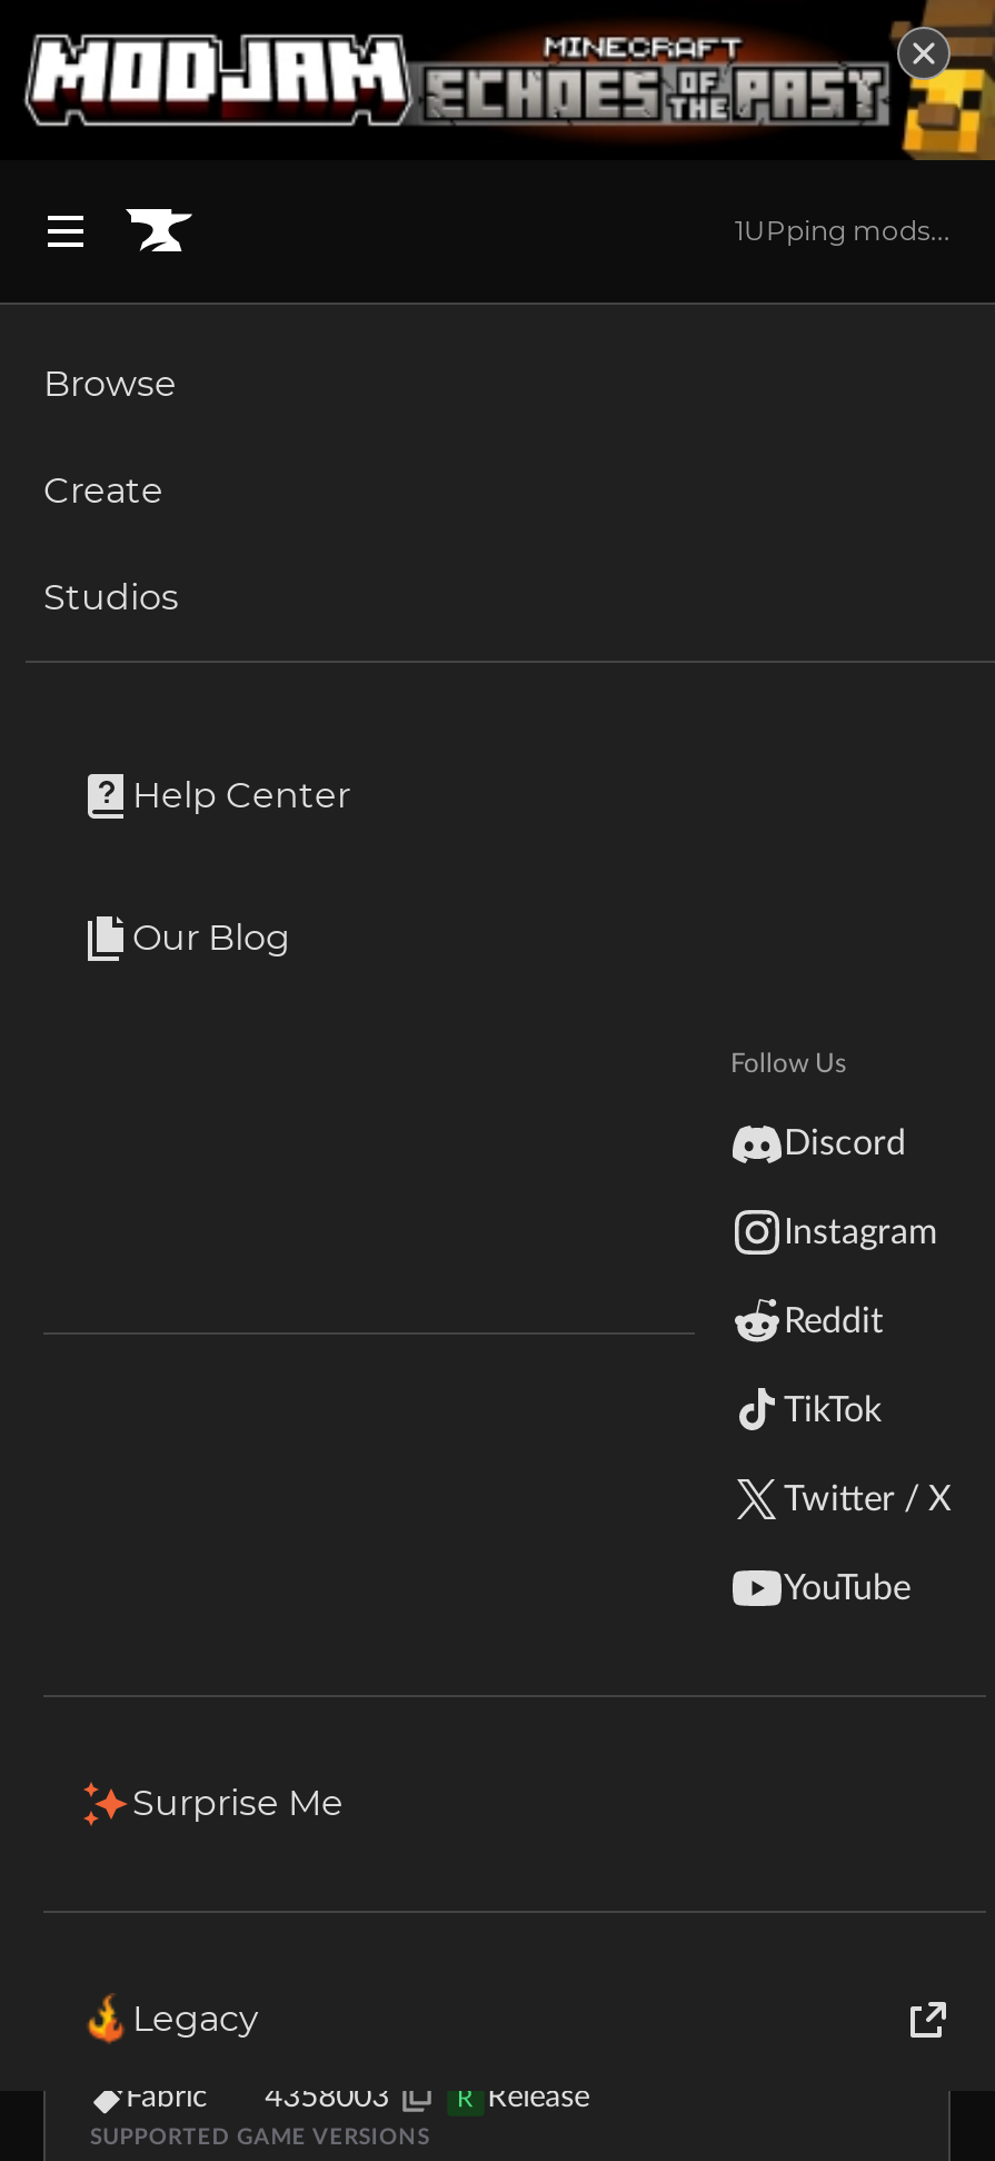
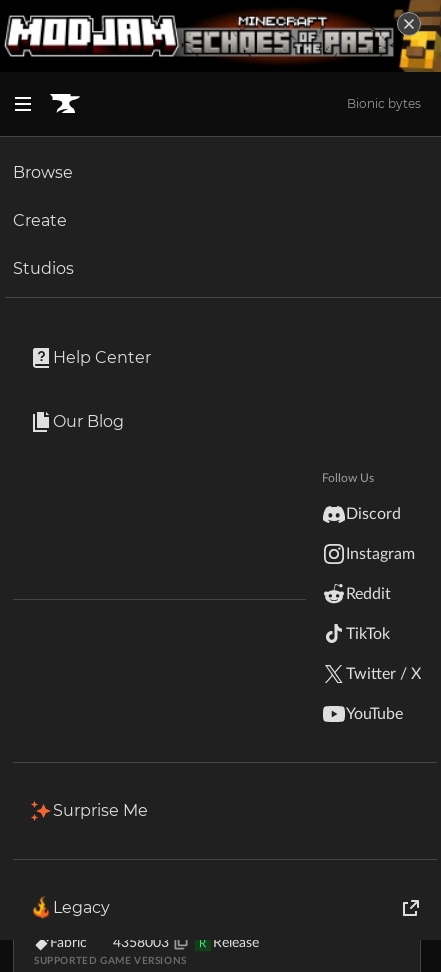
[735,213,951,246] 1UPping mods... -> [347,96,421,111] Bionic bytes

